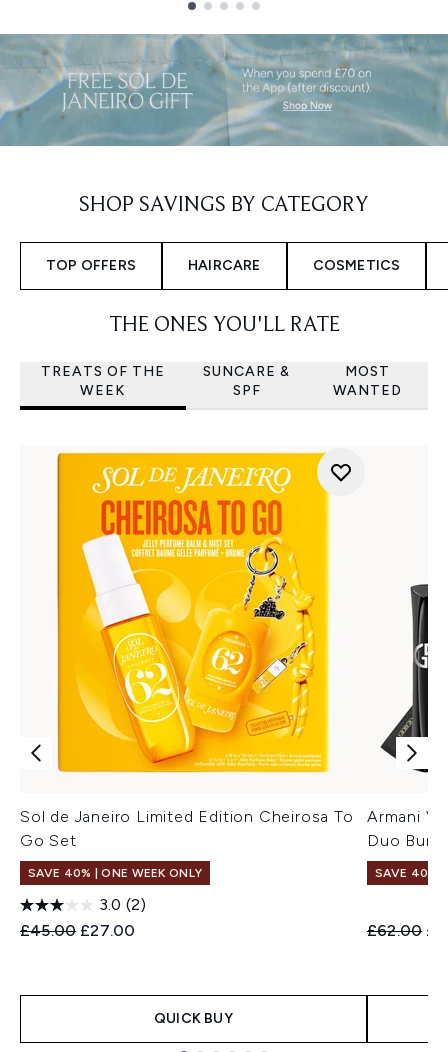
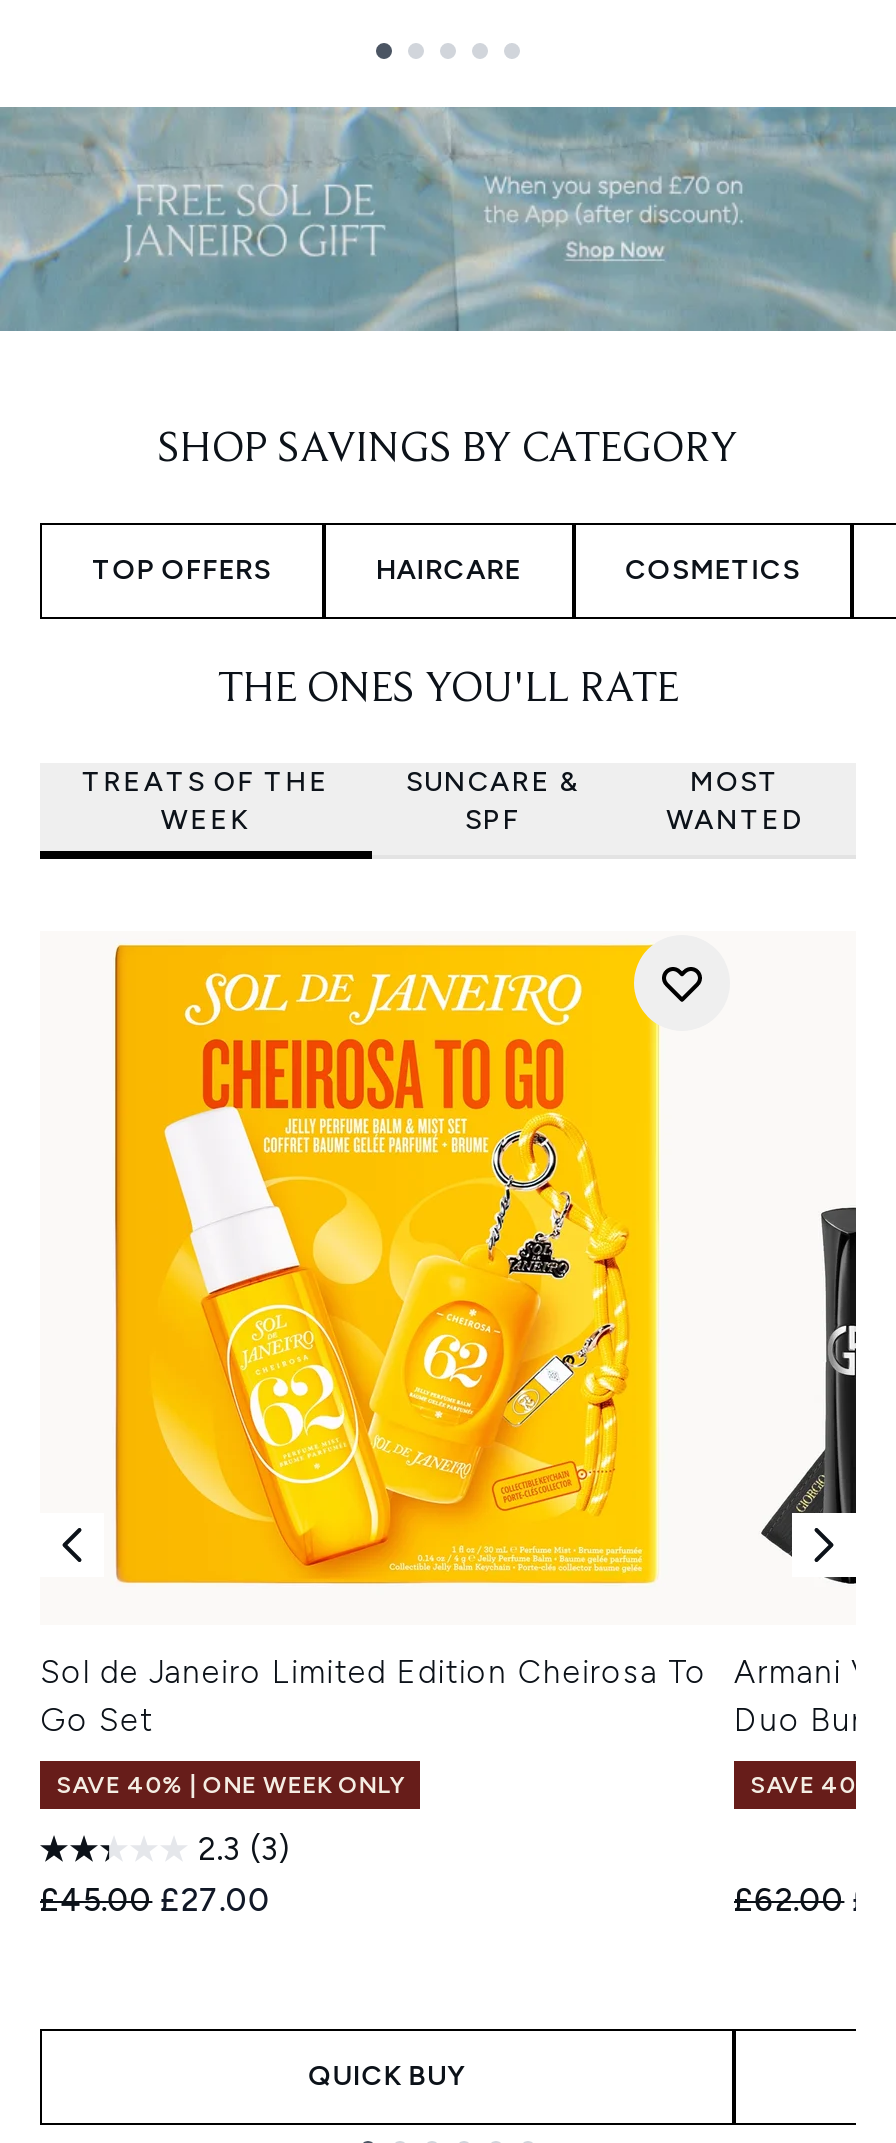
[99,895,146,914] 3.0 (2) -> [198,1829,290,1867] 2.3 (3)

